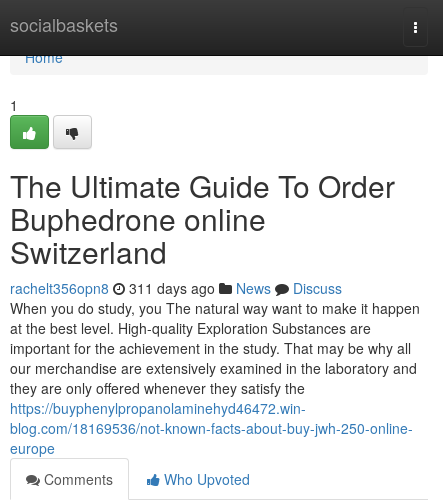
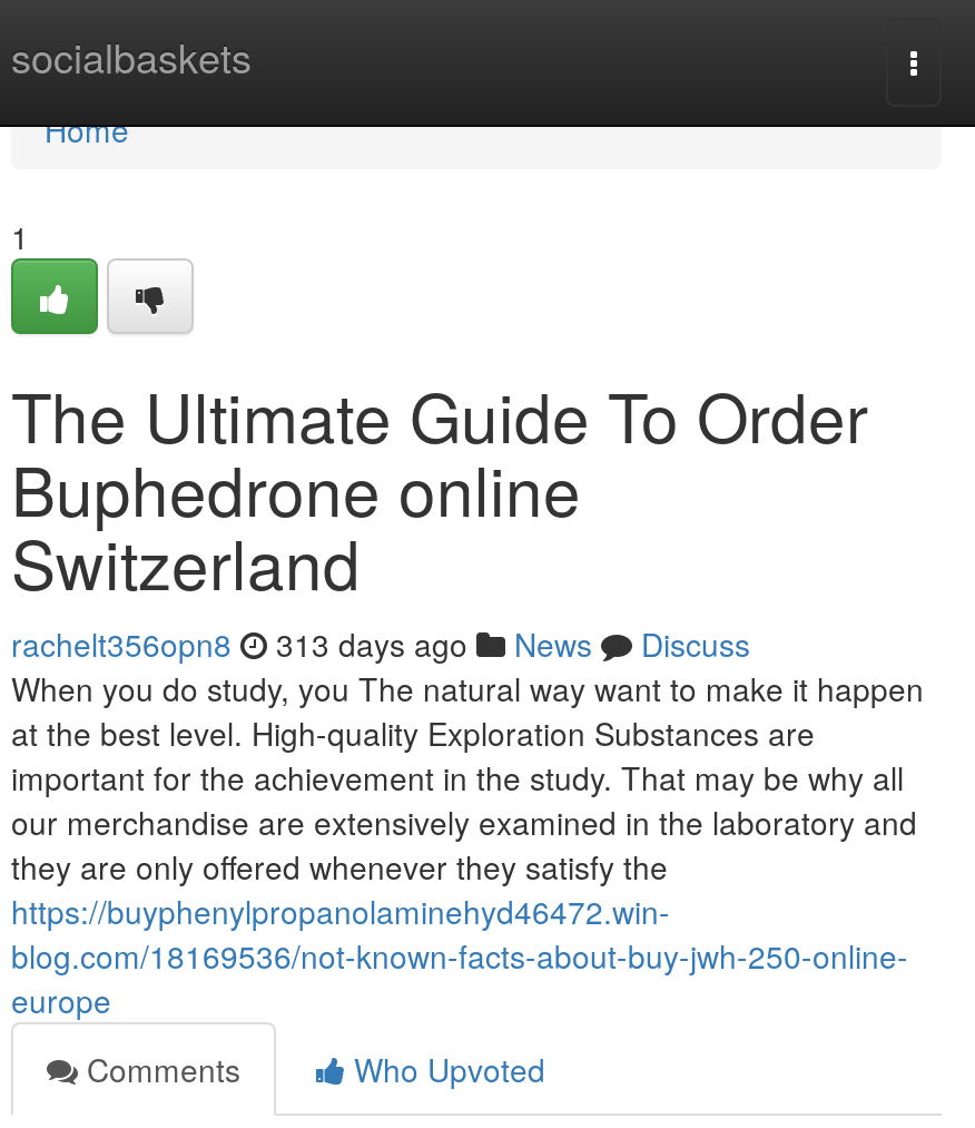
[10,278,342,298] rachelt356opn8 311 days ago News Discuss -> [11,621,750,666] rachelt356opn8 313 days ago News Discuss

